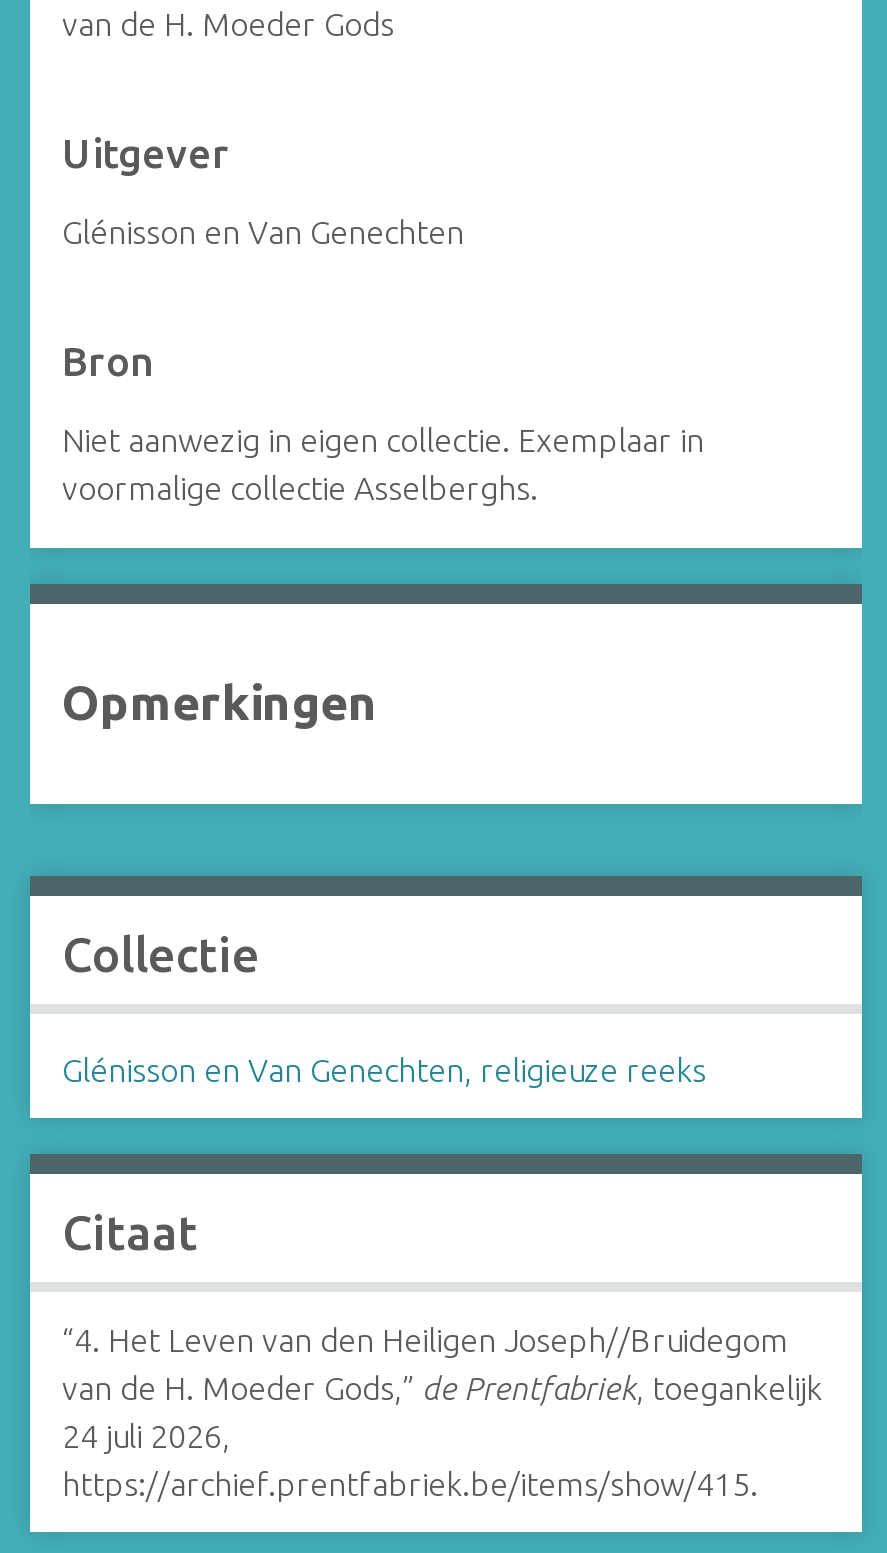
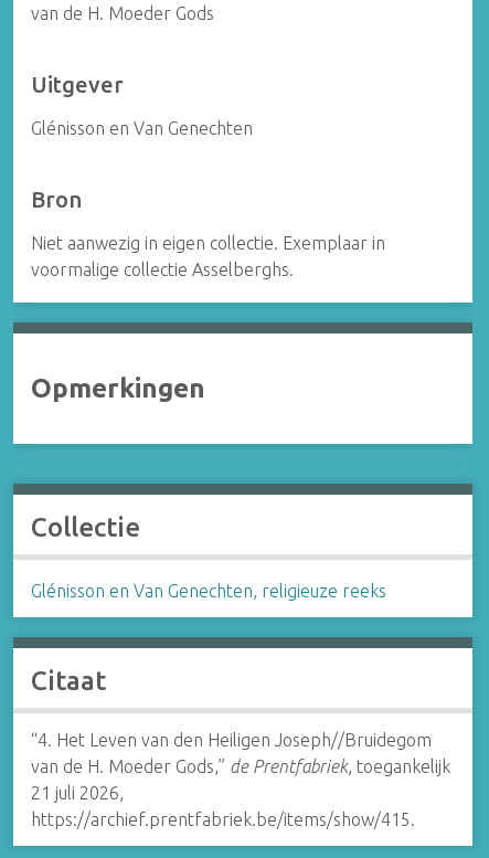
[62,1418,230,1454] 24 juli 2026, -> [31,783,124,803] 21 juli 2026,

